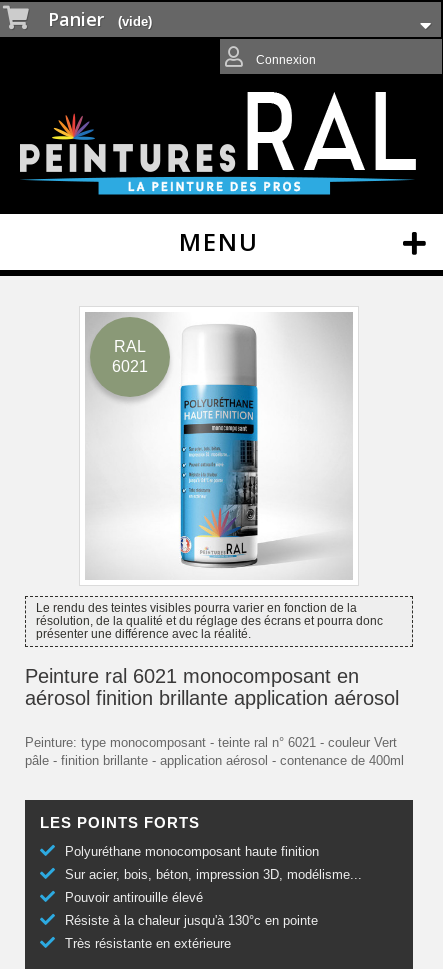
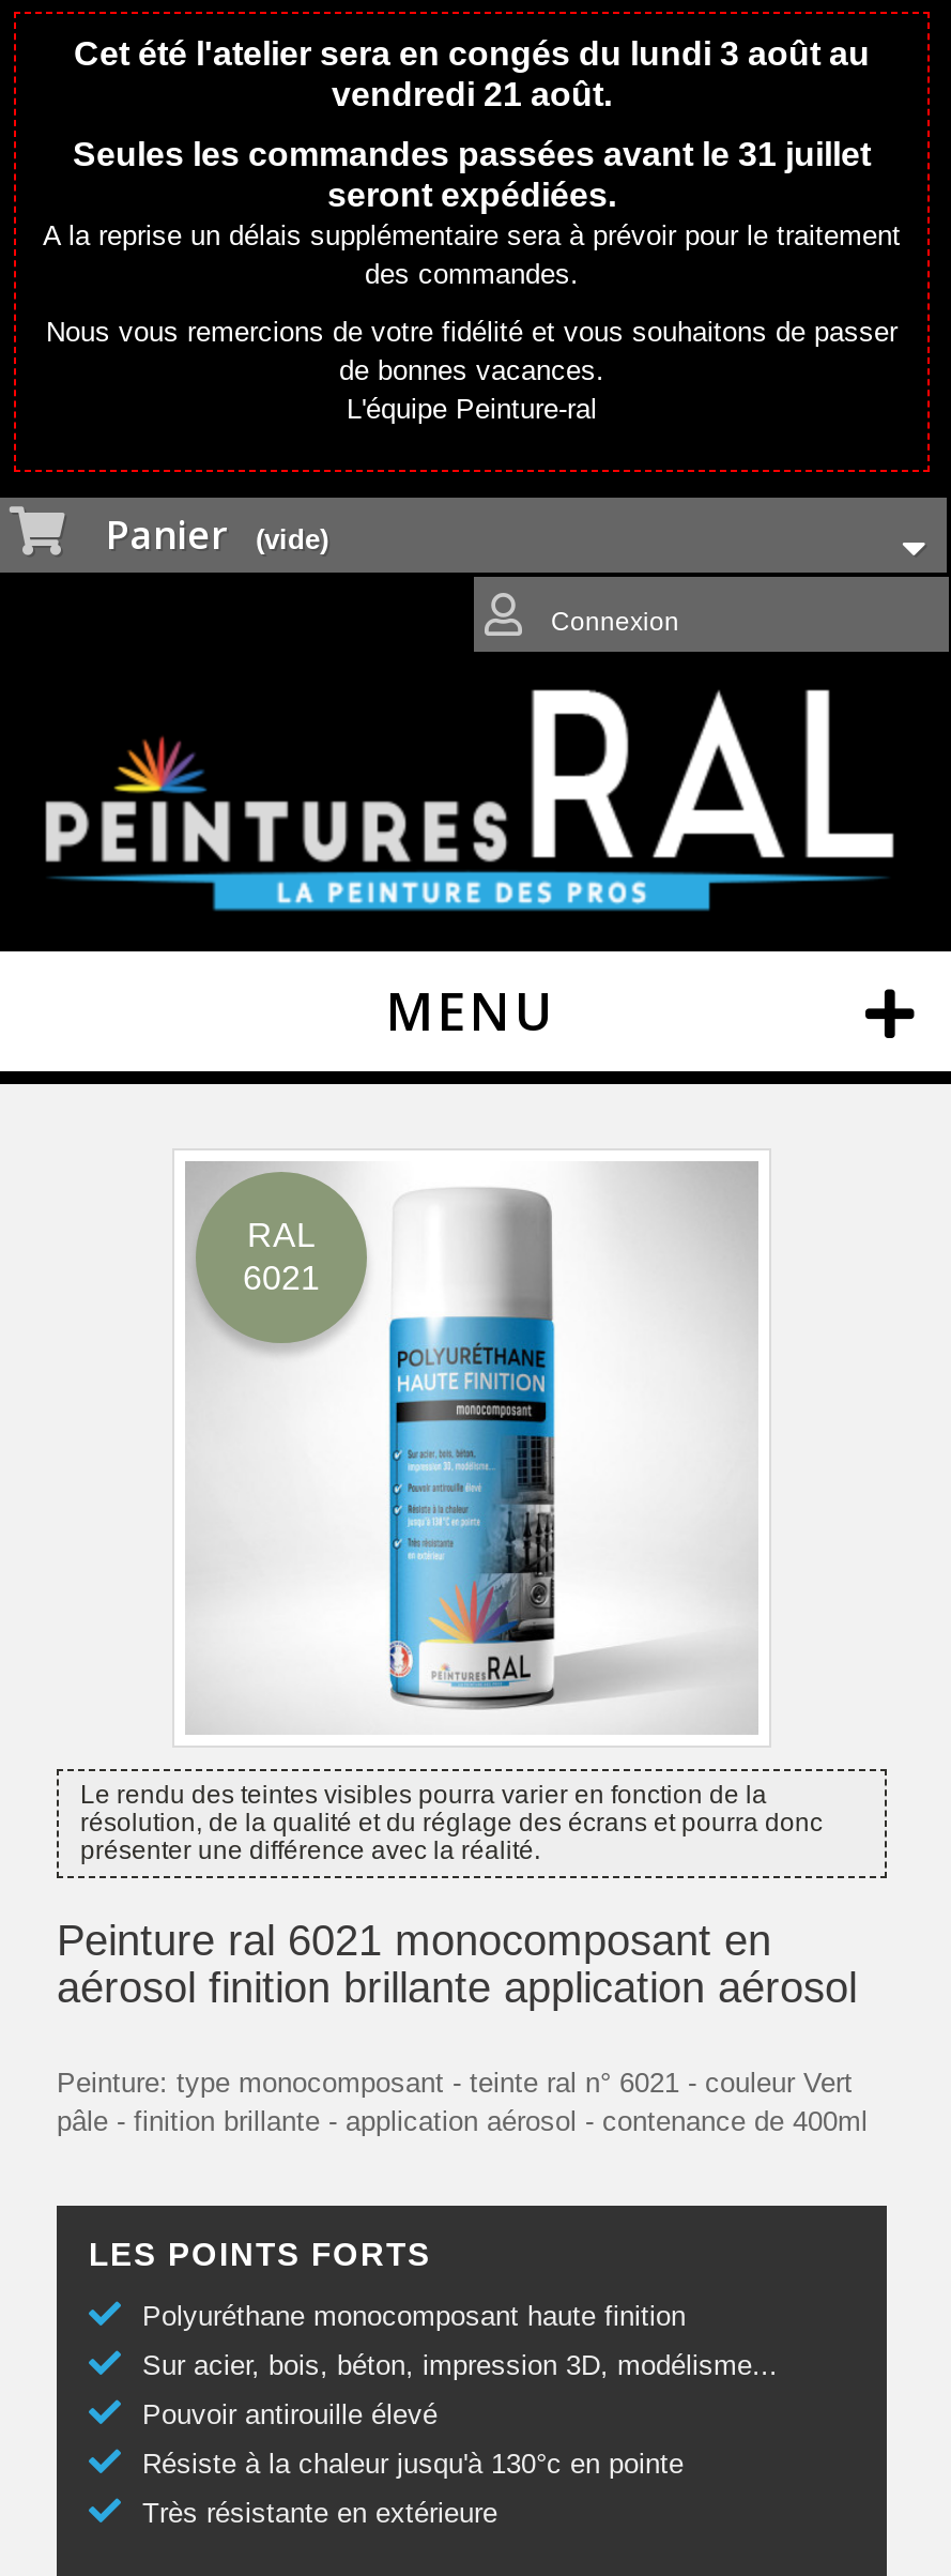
none -> [43,35,901,425] Cet été l'atelier sera en congés du lundi 3 août au | vendredi 21 août. | Seules les commandes passées avant le 31 juillet | seront expédiées. | A la reprise un délais supplémentaire sera à prévoir pour le traitement | des commandes. | Nous vous remercions de votre fidélité et vous souhaitons de passer | de bonnes vacances. | L'équipe Peinture-ral

